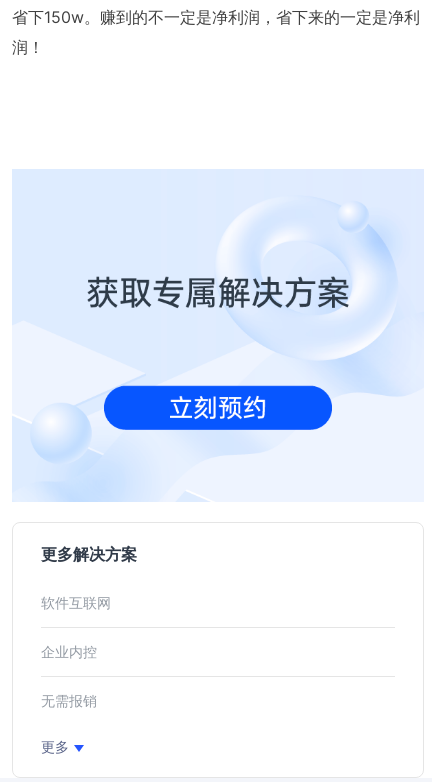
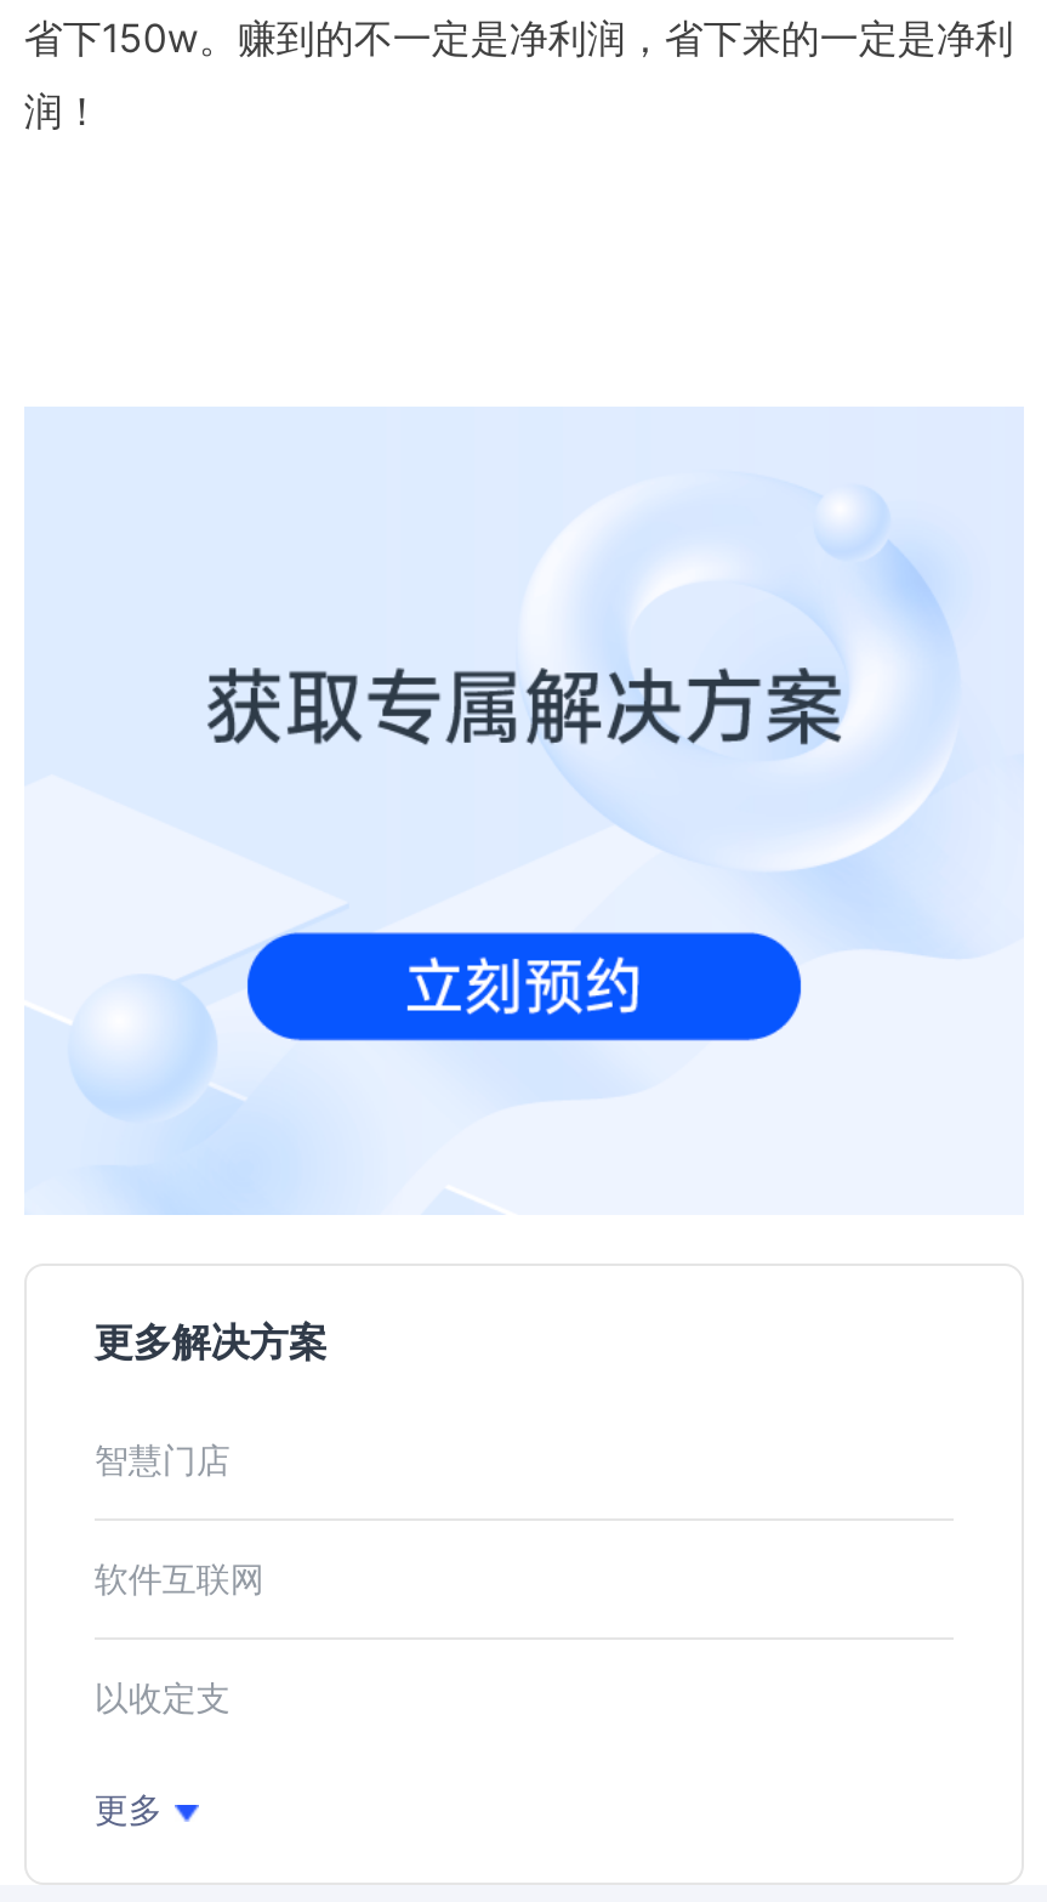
none -> [94,1439,230,1481] 智慧门店
moved [41,594,111,611] -> [94,1558,264,1600]: 软件互联网
[41,643,97,709] 企业内控 | 无需报销 -> [94,1677,230,1718] 以收定支

